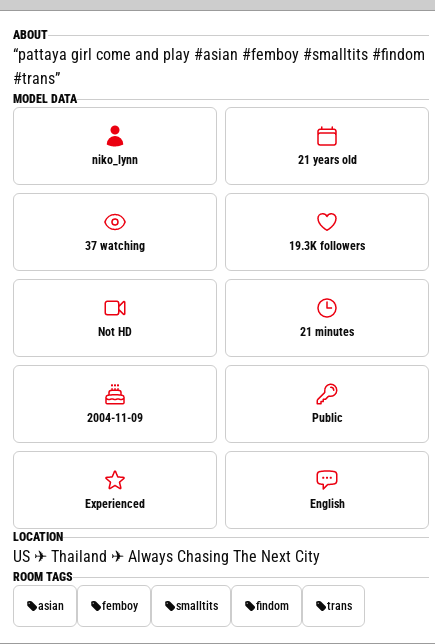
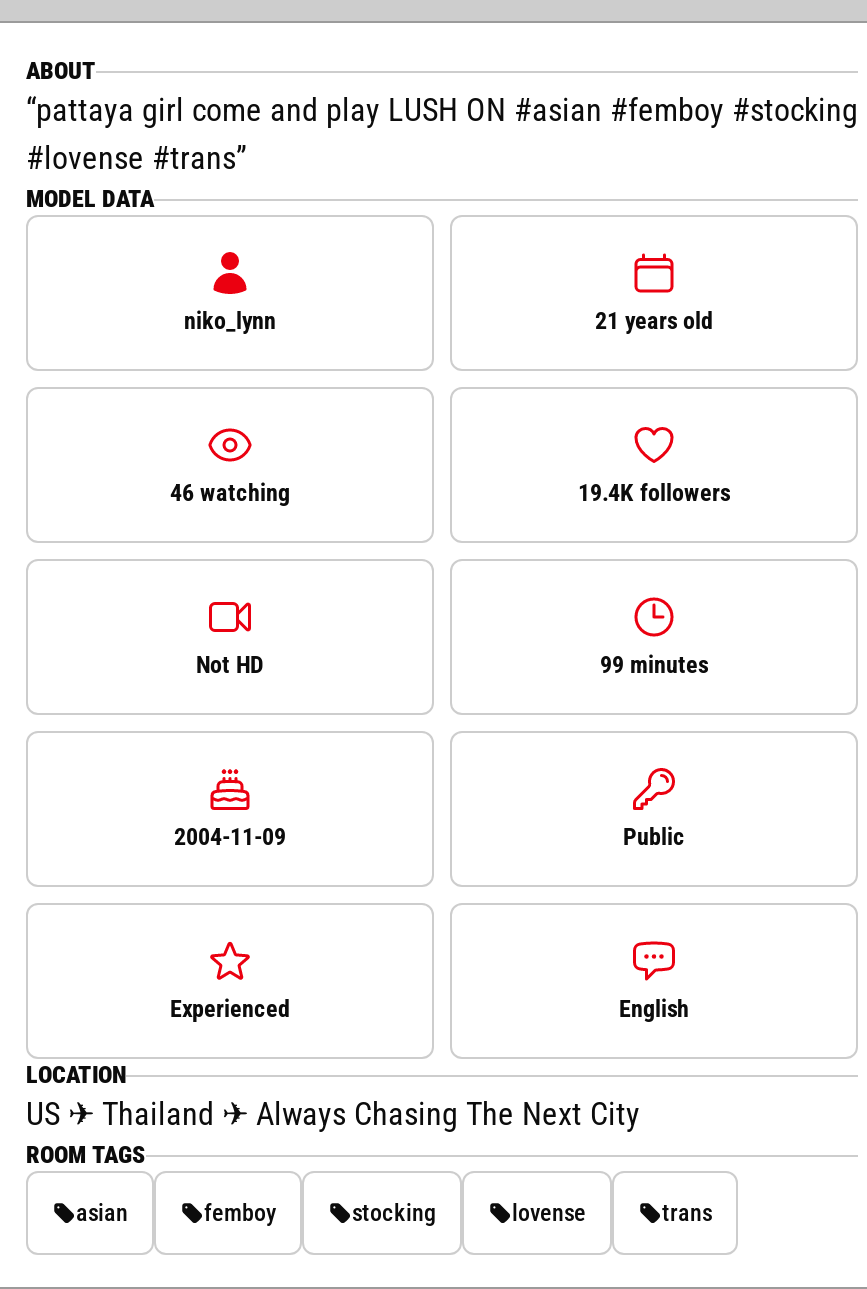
[13,45,425,88] pattaya girl come and play #asian #femboy #smalltits #findom | #trans -> [26,91,858,177] pattaya girl come and play LUSH ON #asian #femboy #stocking | #lovense #trans
[85,239,145,253] 37 watching -> [170,479,290,507] 46 watching
[289,239,365,253] 19.3K followers -> [578,479,730,507] 19.4K followers
[300,325,354,339] 21 minutes -> [600,651,708,679] 99 minutes
[176,599,289,613] smalltits | findom -> [352,1199,586,1227] stocking | lovense

